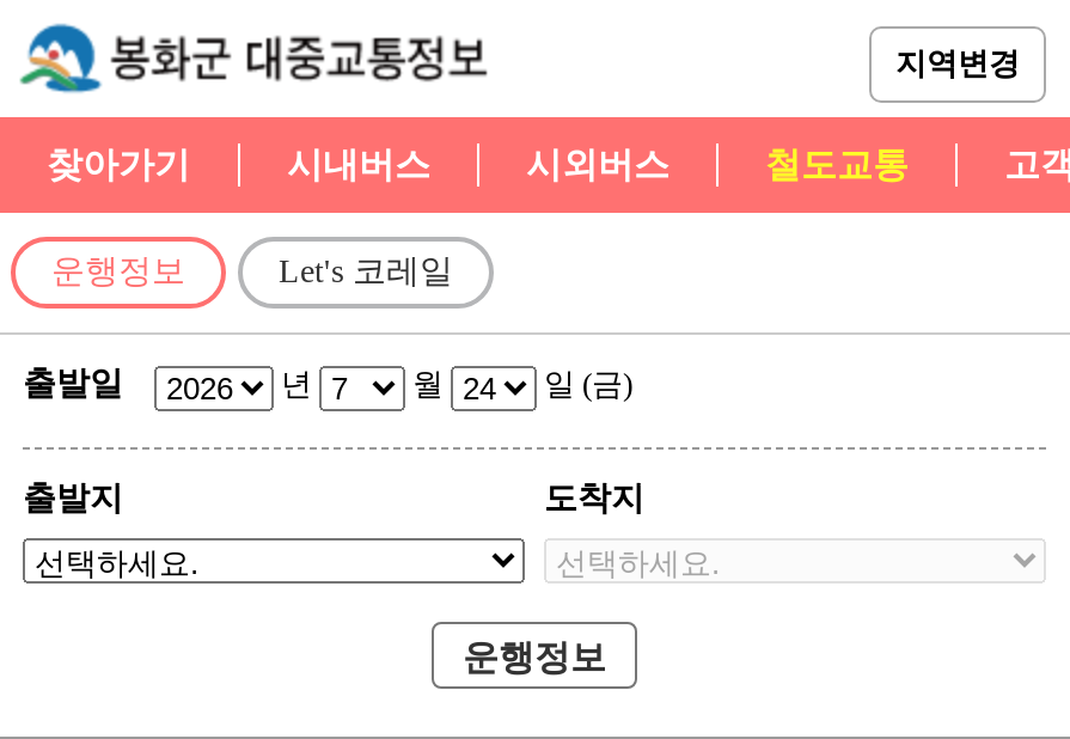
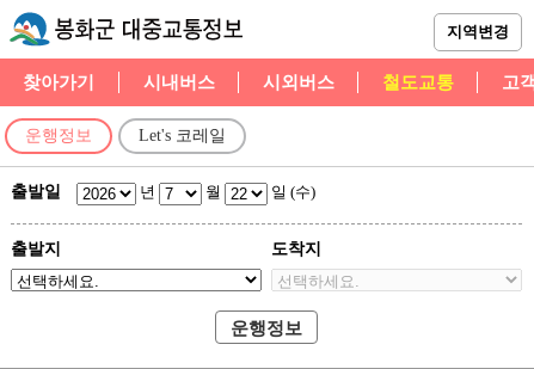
[537,366,632,402] 일 (금) -> [268,183,315,201] 일 (수)

